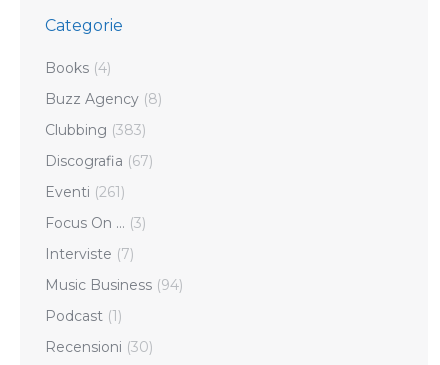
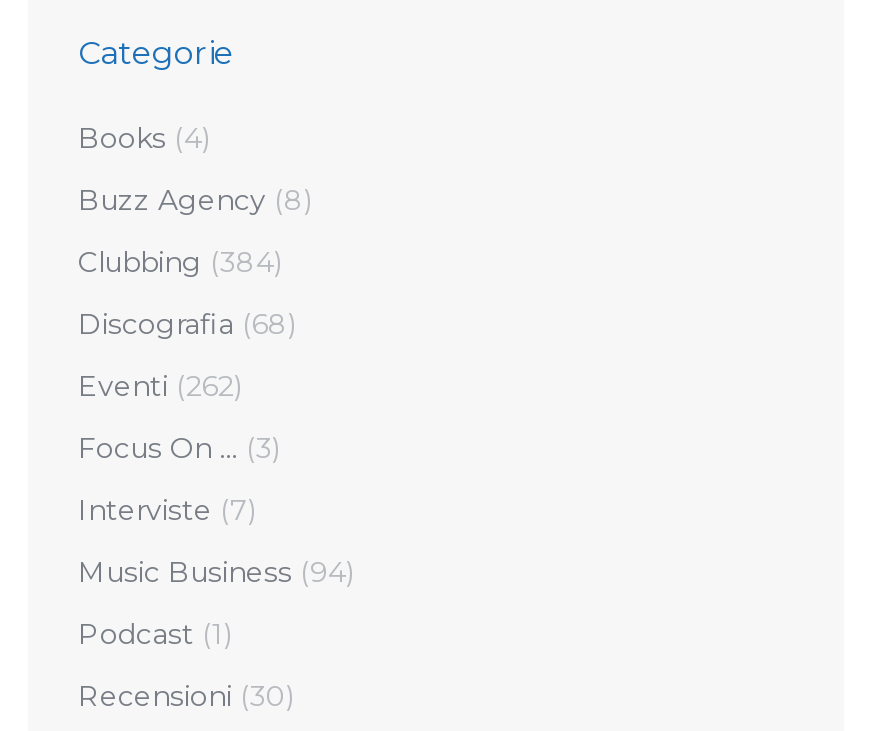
[45,121,146,139] Clubbing (383) -> [78,244,282,280] Clubbing (384)
[45,152,153,170] Discografia (67) -> [78,306,296,342] Discografia (68)
[45,183,125,201] Eventi (261) -> [78,368,242,404] Eventi (262)

